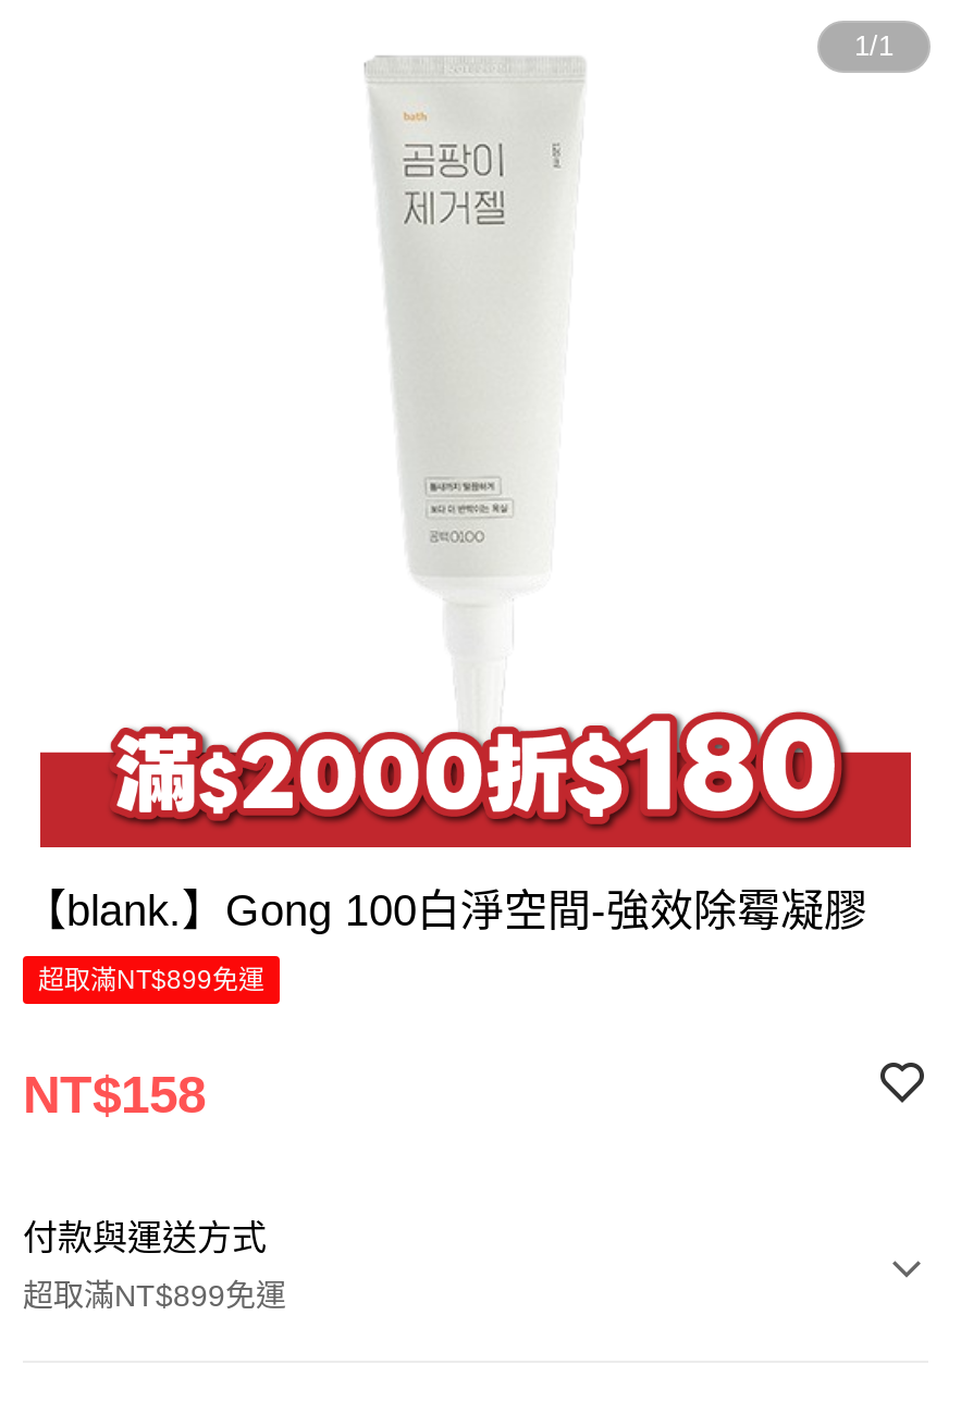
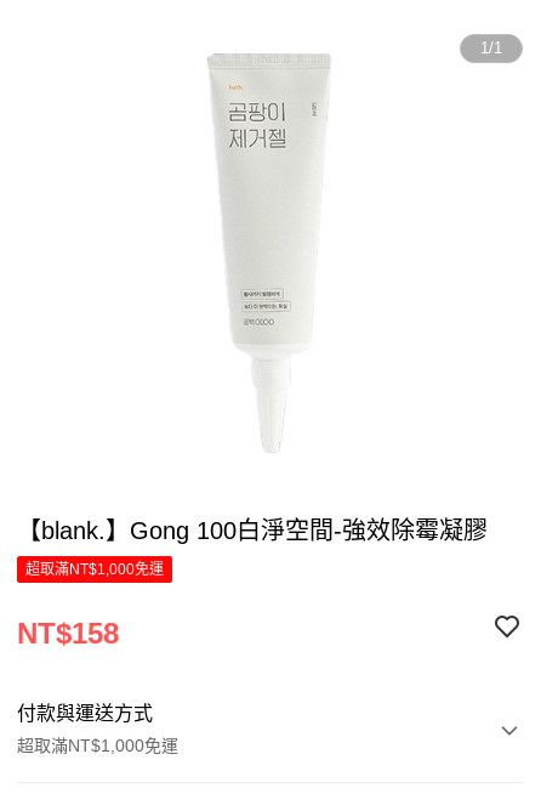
[38,708,913,849] [image] -> none
[38,965,264,995] 超取滿NT$899免運 -> [25,561,164,578] 超取滿NT$1,000免運
[23,1278,286,1313] 超取滿NT$899免運 -> [17,736,178,755] 超取滿NT$1,000免運

